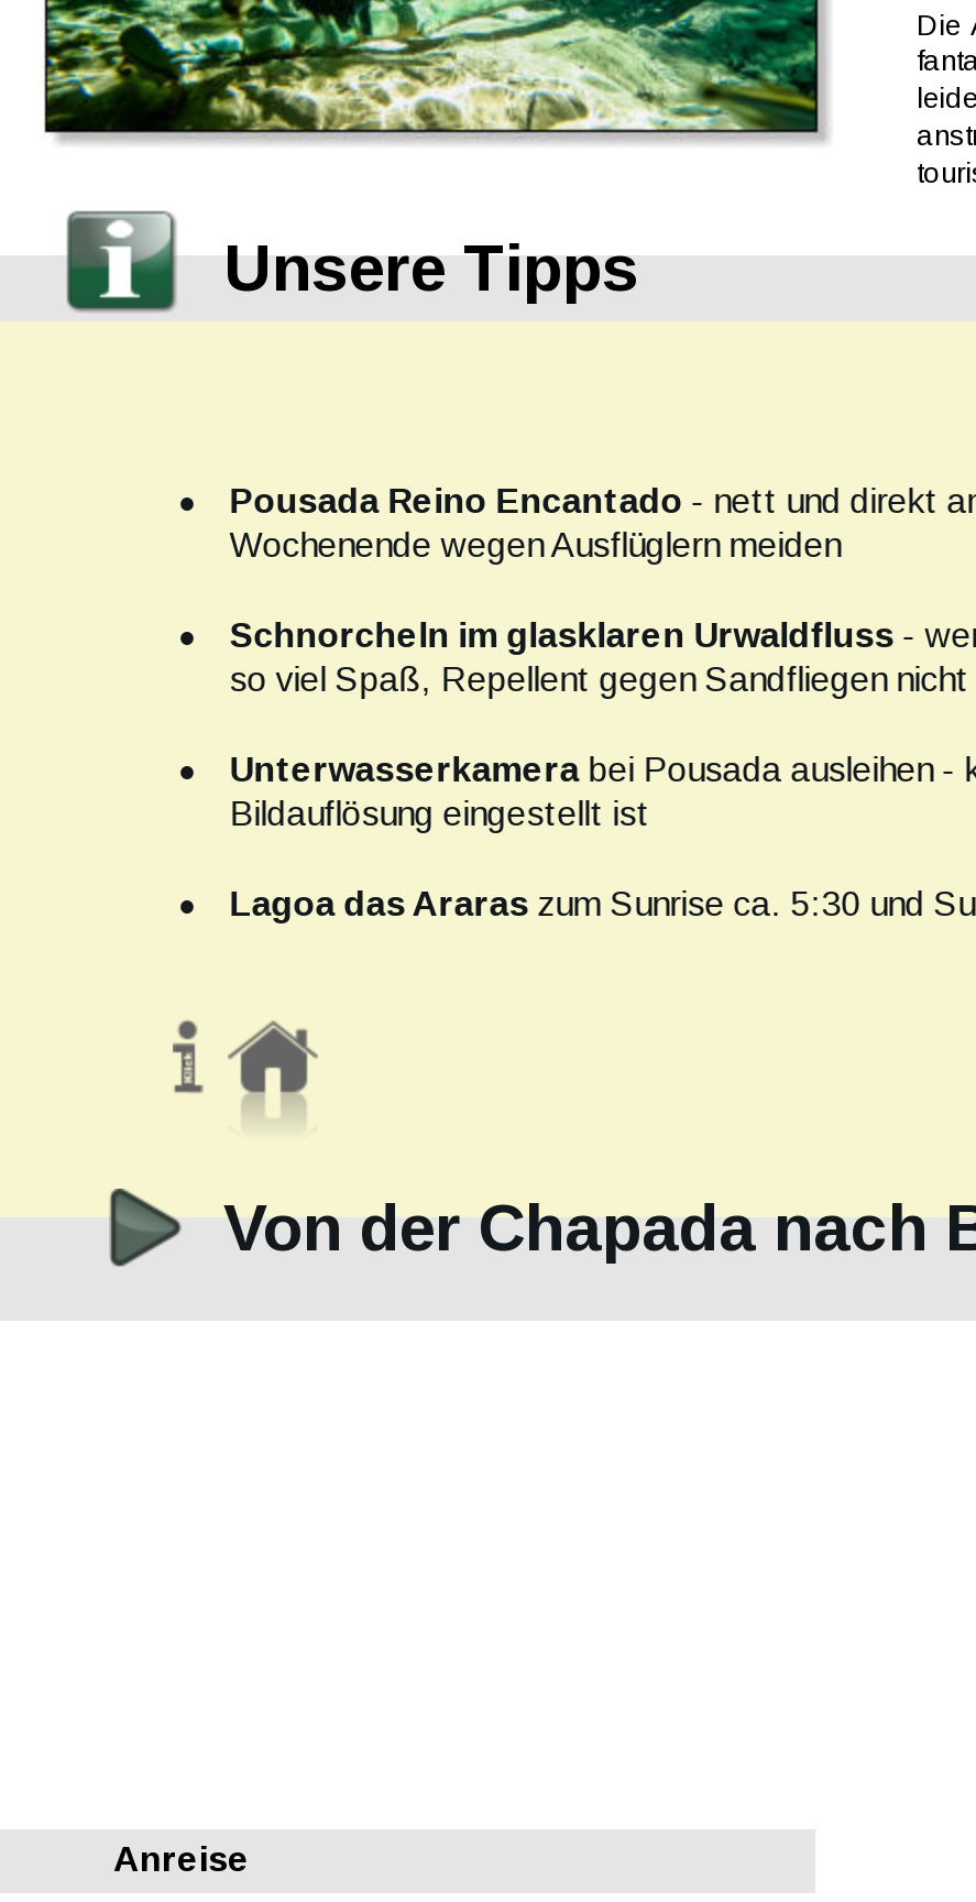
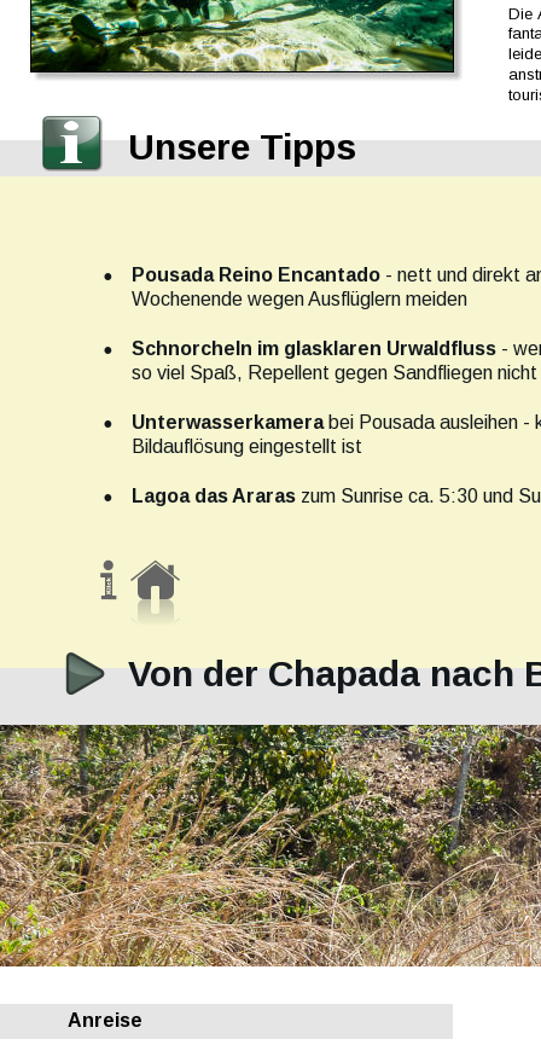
none -> [4,724,537,968] [image]

